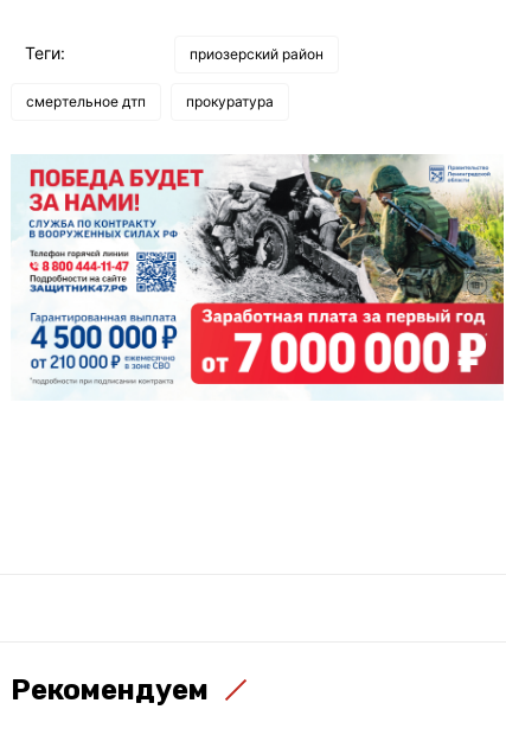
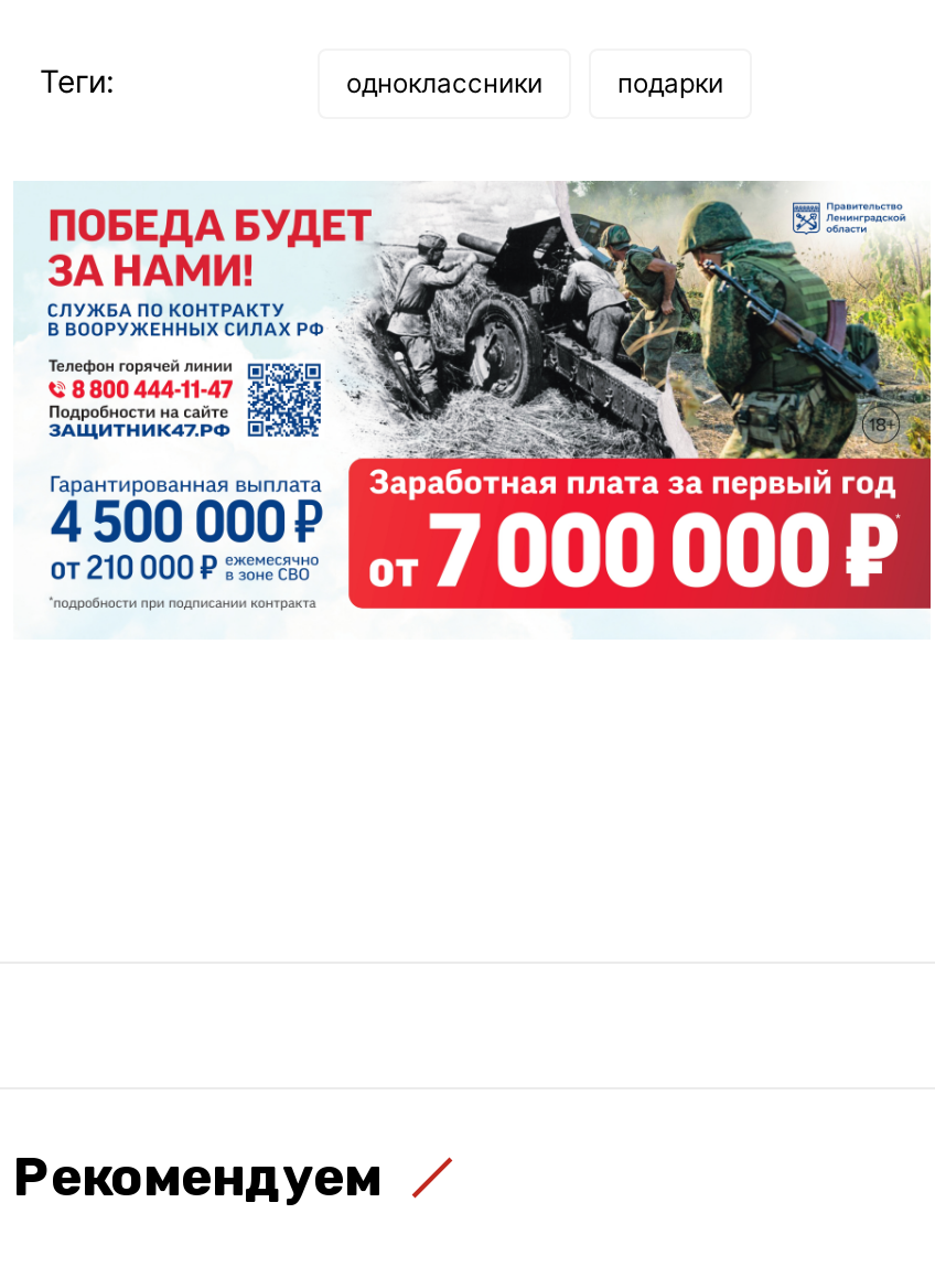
[26,45,324,110] приозерский район | смертельное дтп | прокуратура -> [346,65,723,98] одноклассники | подарки

